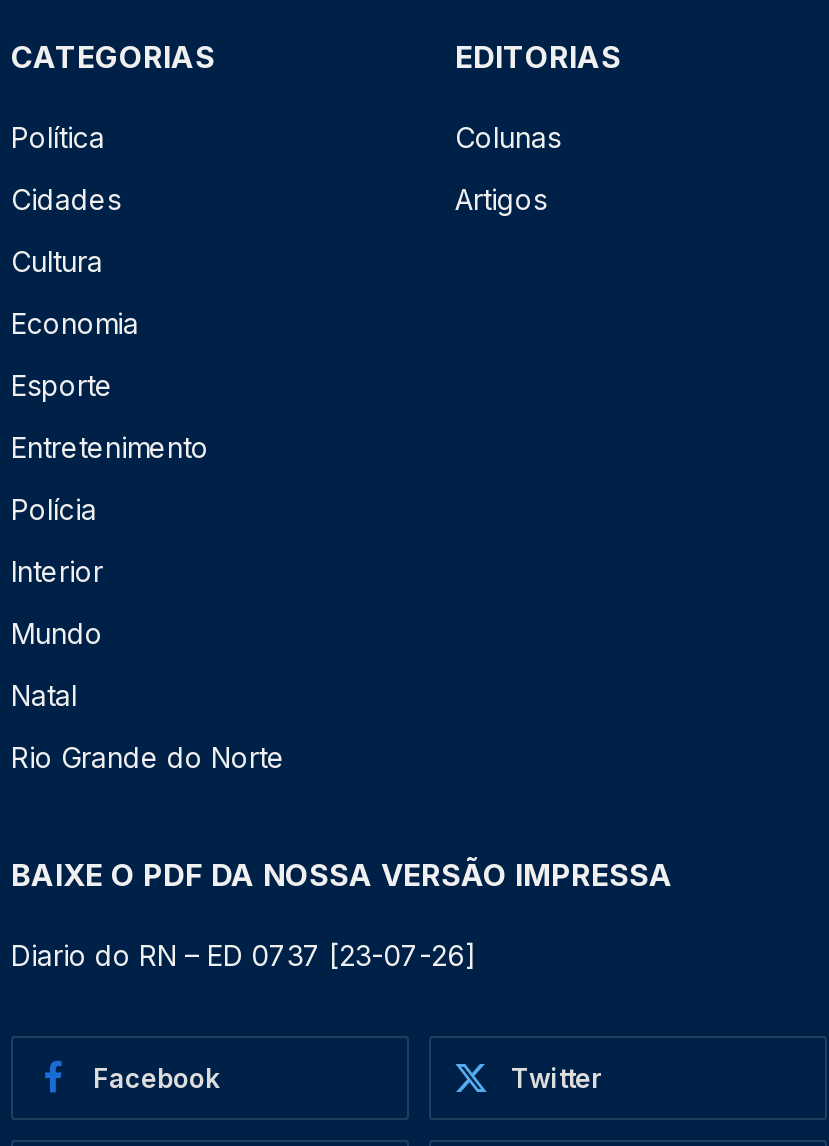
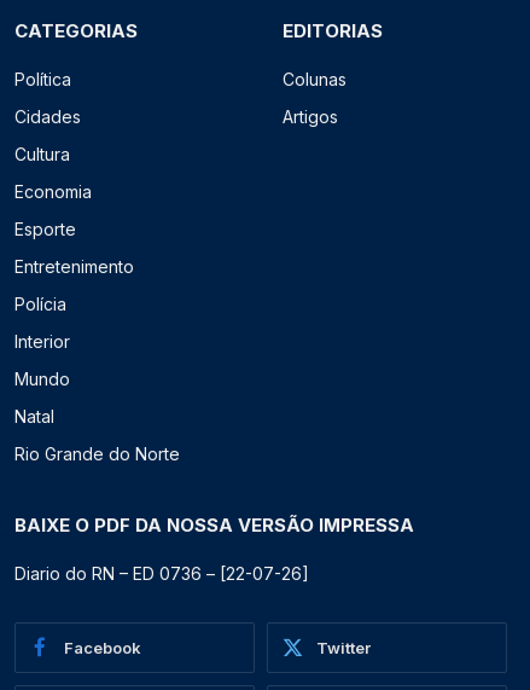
[11,937,477,971] Diario do RN – ED 0737 [23-07-26] -> [14,563,309,584] Diario do RN – ED 0736 – [22-07-26]

